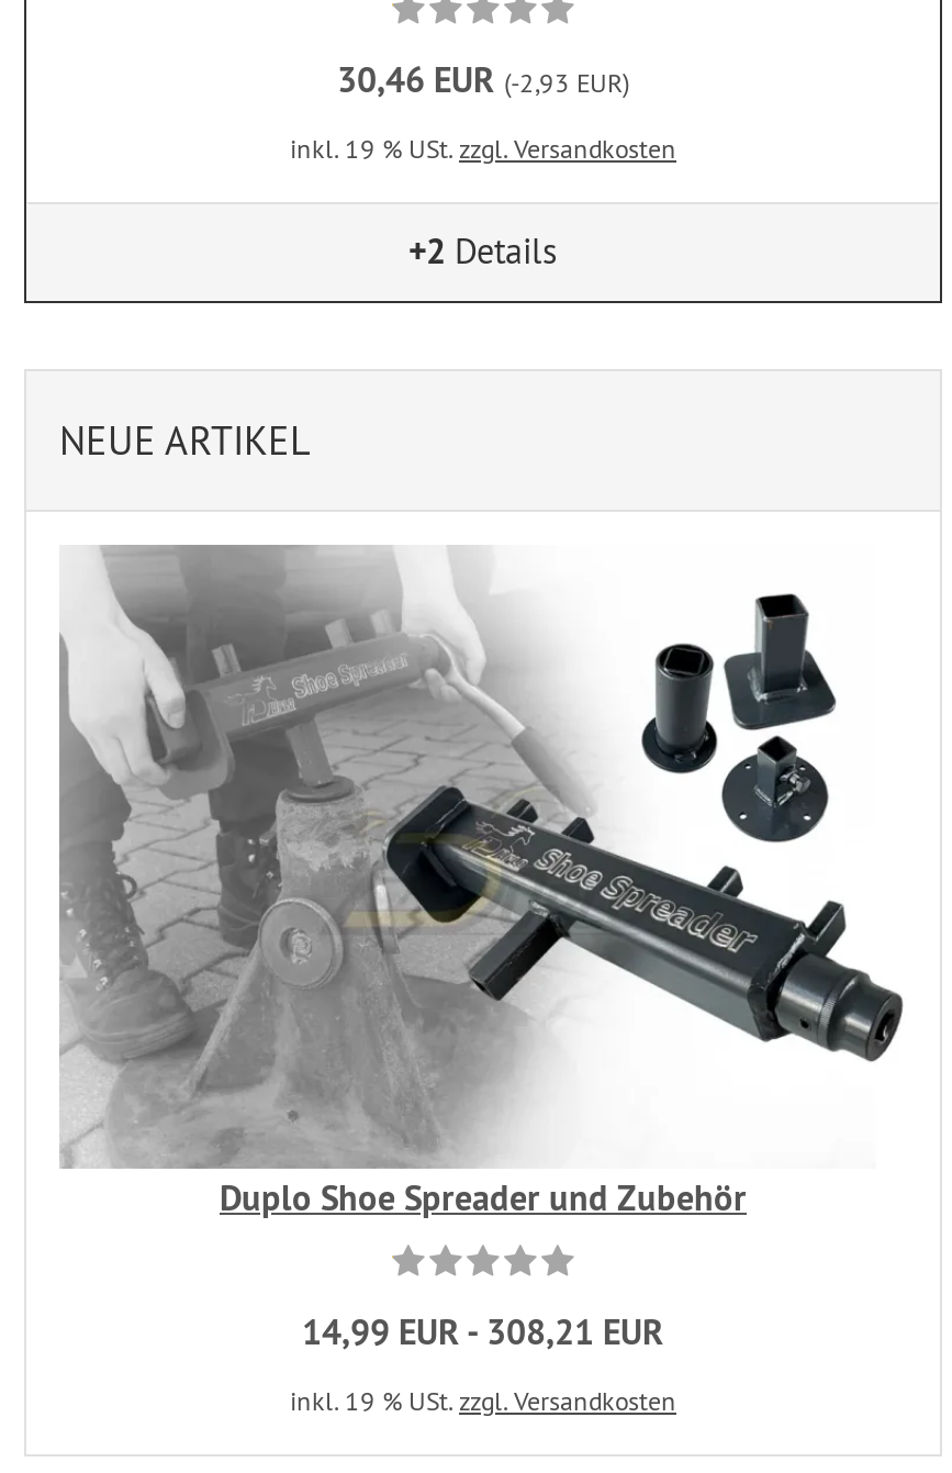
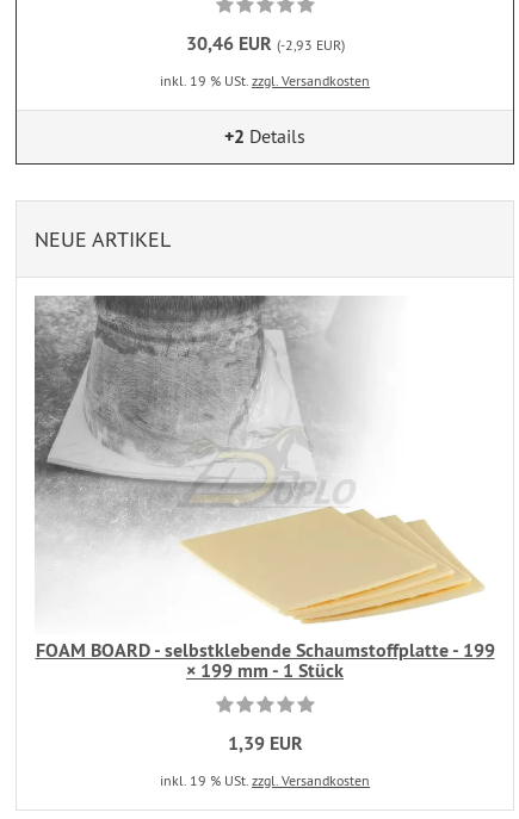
[59,545,905,1221] [image] | Duplo Shoe Spreader und Zubehör -> [33,294,495,683] [image] | FOAM BOARD - selbstklebende Schaumstoffplatte - 199 | × 199 mm - 1 Stück
[302,1309,664,1355] 14,99 EUR - 308,21 EUR -> [227,731,302,756] 1,39 EUR

